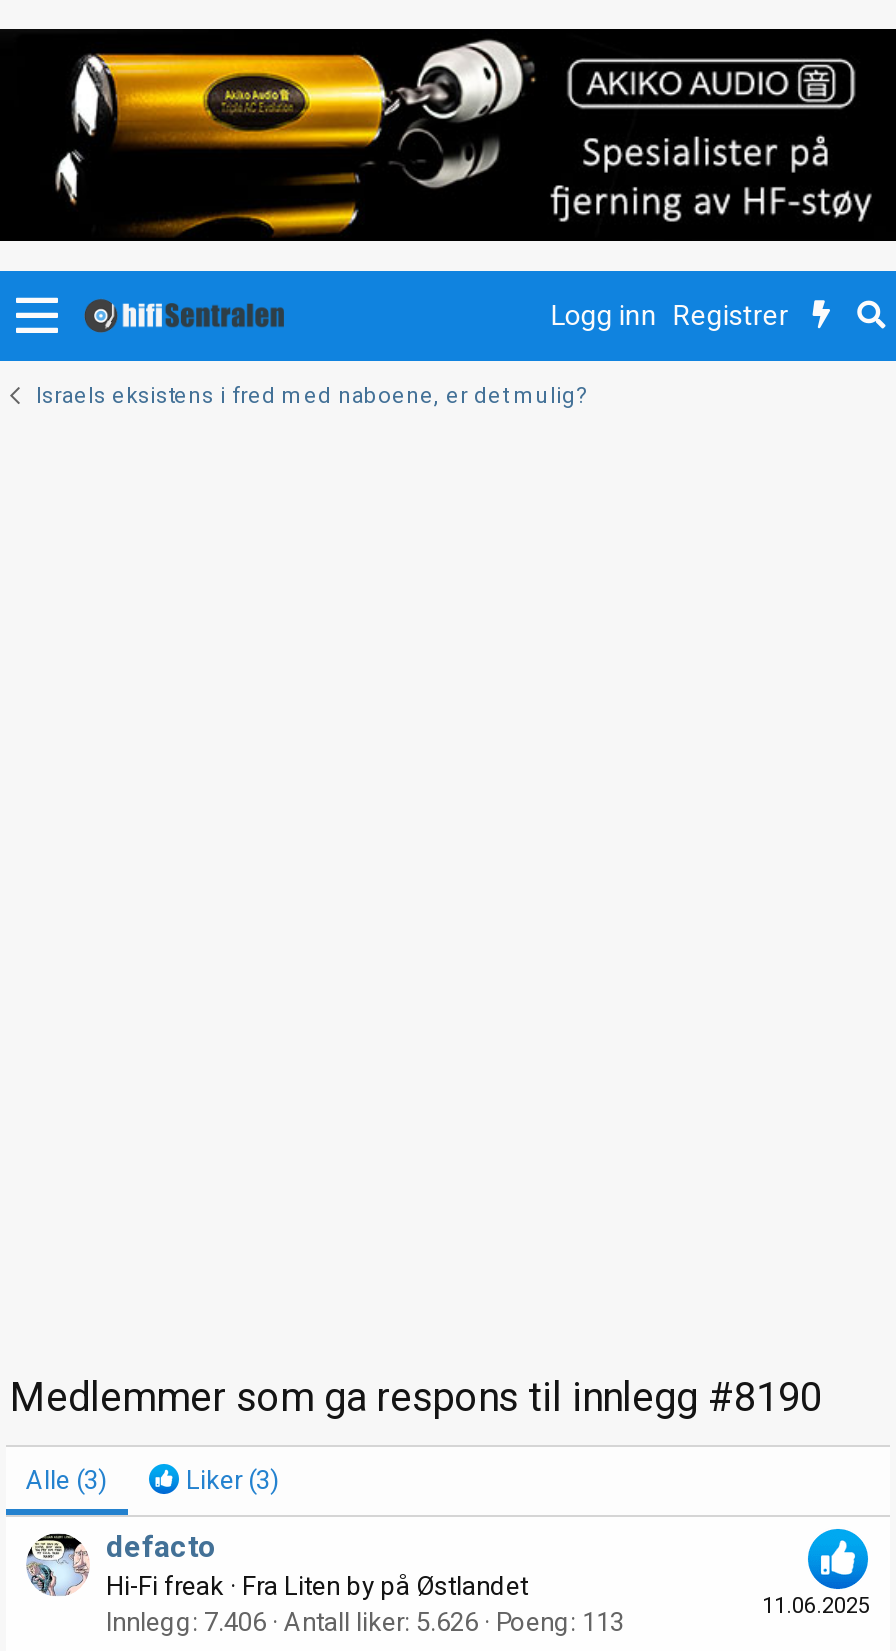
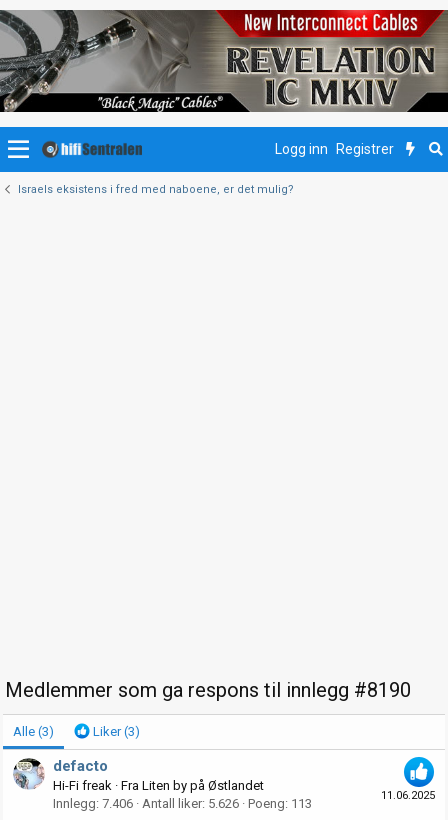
[6,27,890,241] [image] -> [3,9,445,113] [image]

